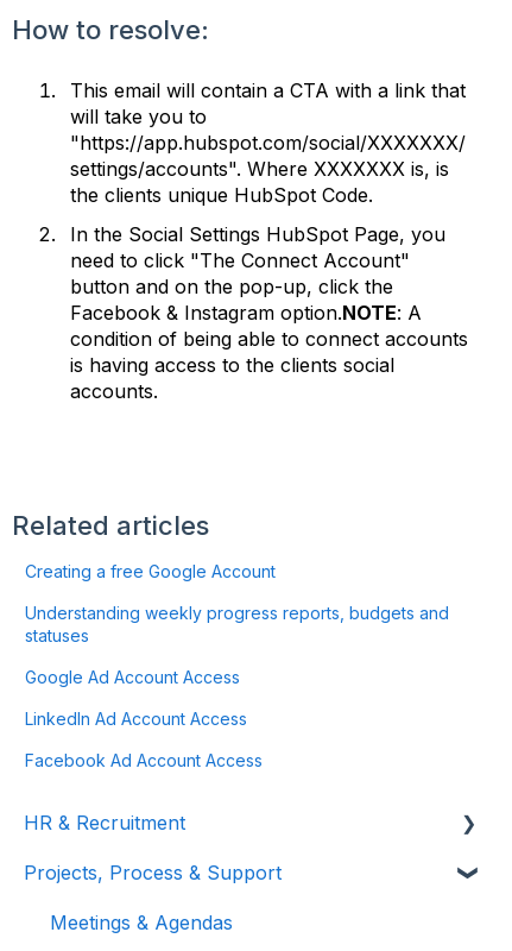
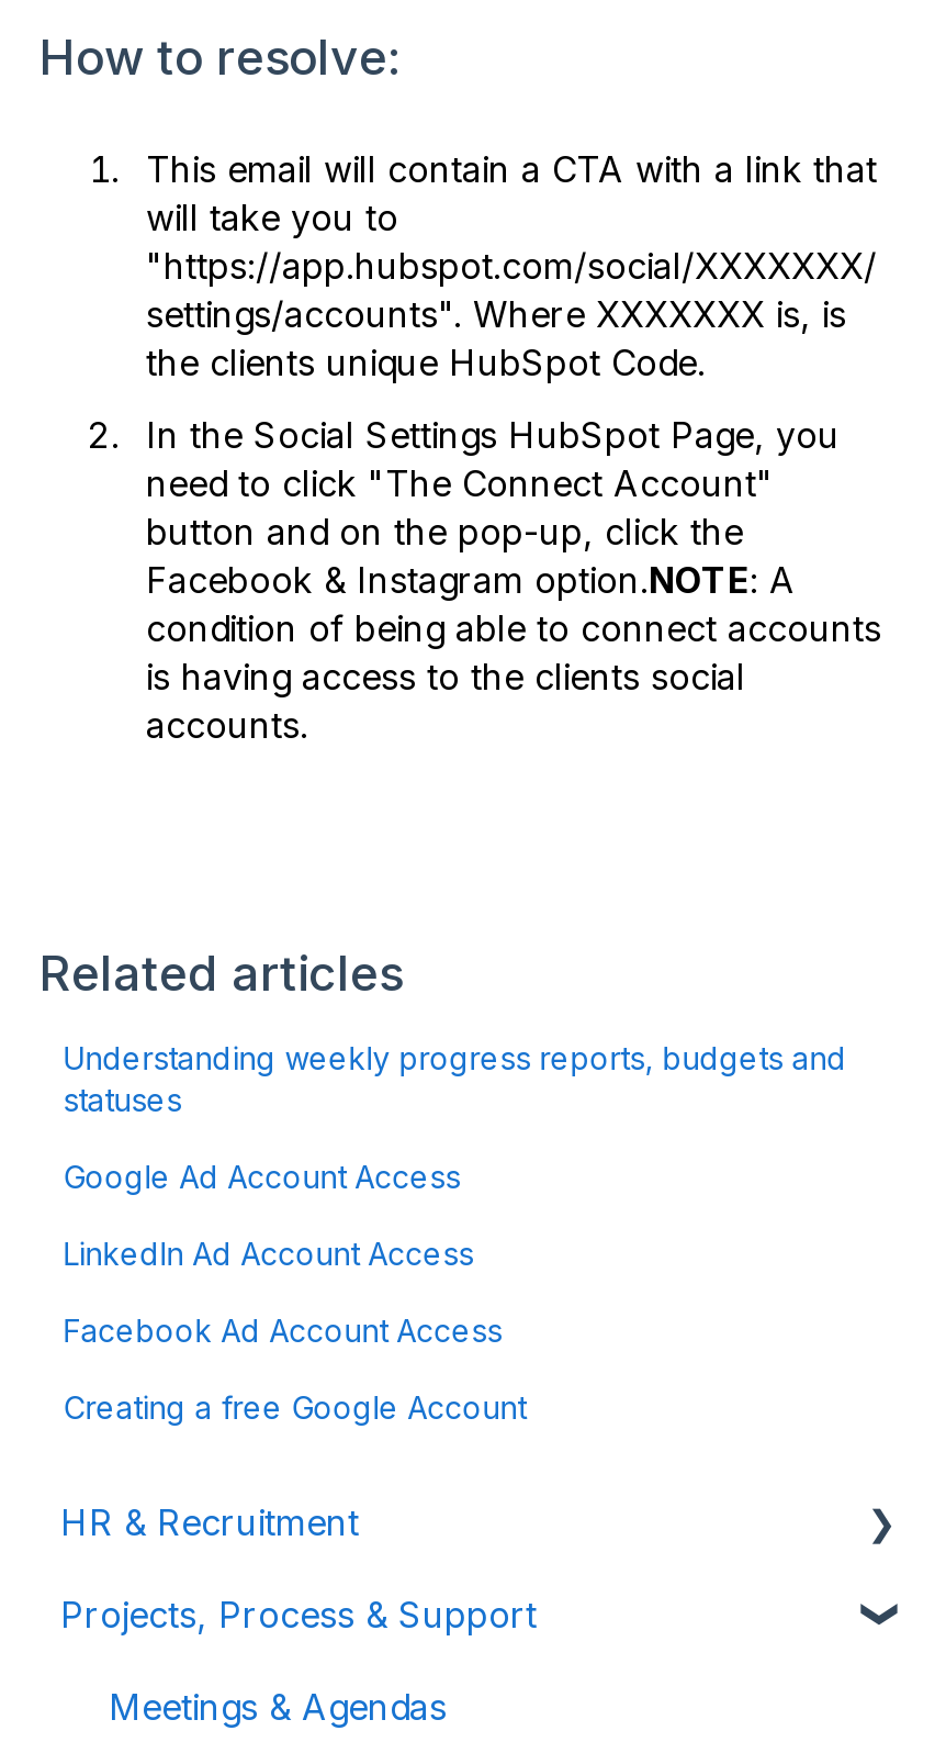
moved [25,561,276,581] -> [63,1388,526,1425]: Creating a free Google Account
moved [25,602,449,770] -> [63,1039,847,1348]: Understanding weekly progress reports, budgets and | statuses | Google Ad Account Access | LinkedIn Ad Account Access | Facebook Ad Account Access

